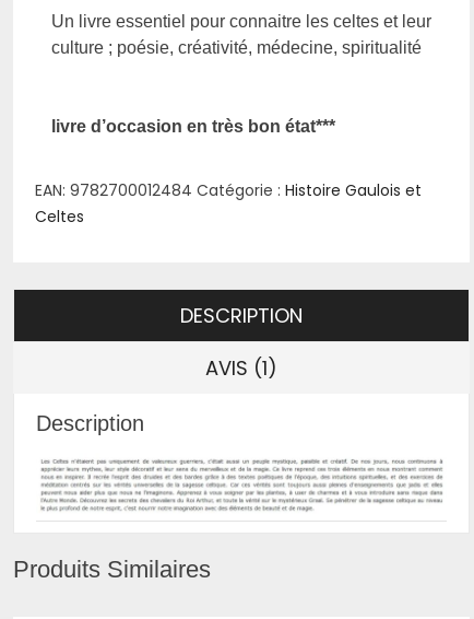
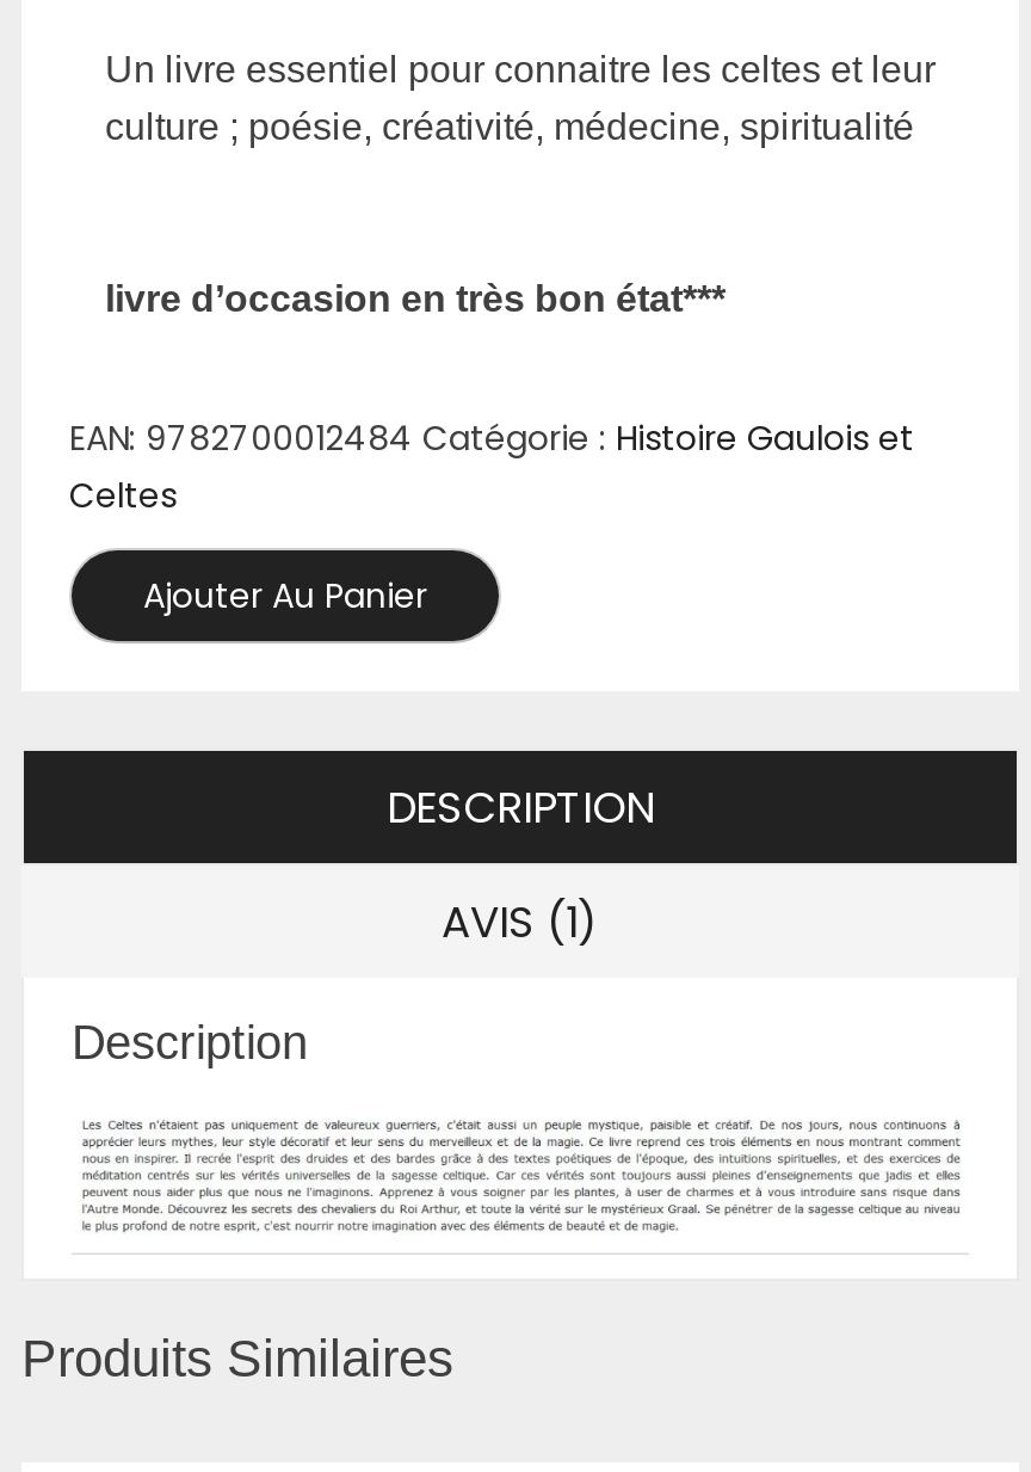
none -> [143,572,427,620] Ajouter Au Panier

